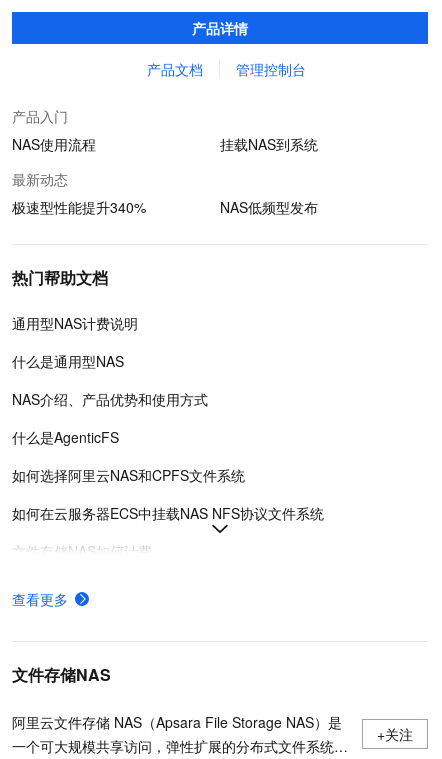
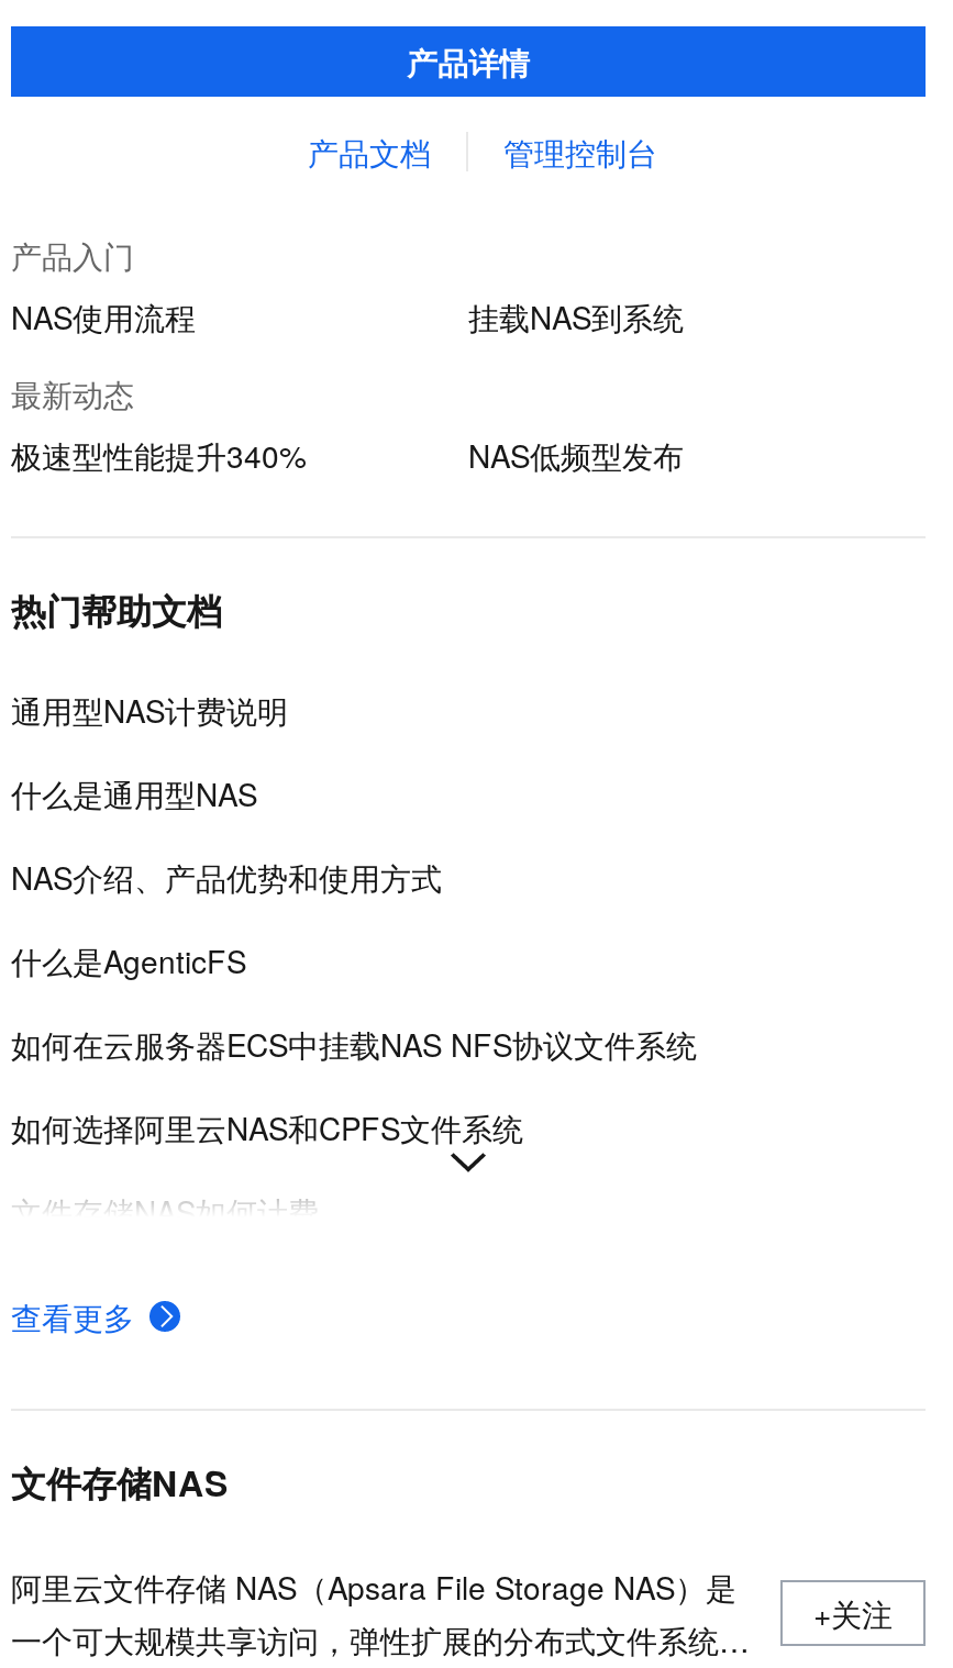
moved [12,465,245,485] -> [11,1105,523,1149]: 如何选择阿里云NAS和CPFS文件系统
moved [12,503,324,523] -> [11,1022,697,1066]: 如何在云服务器ECS中挂载NAS NFS协议文件系统

